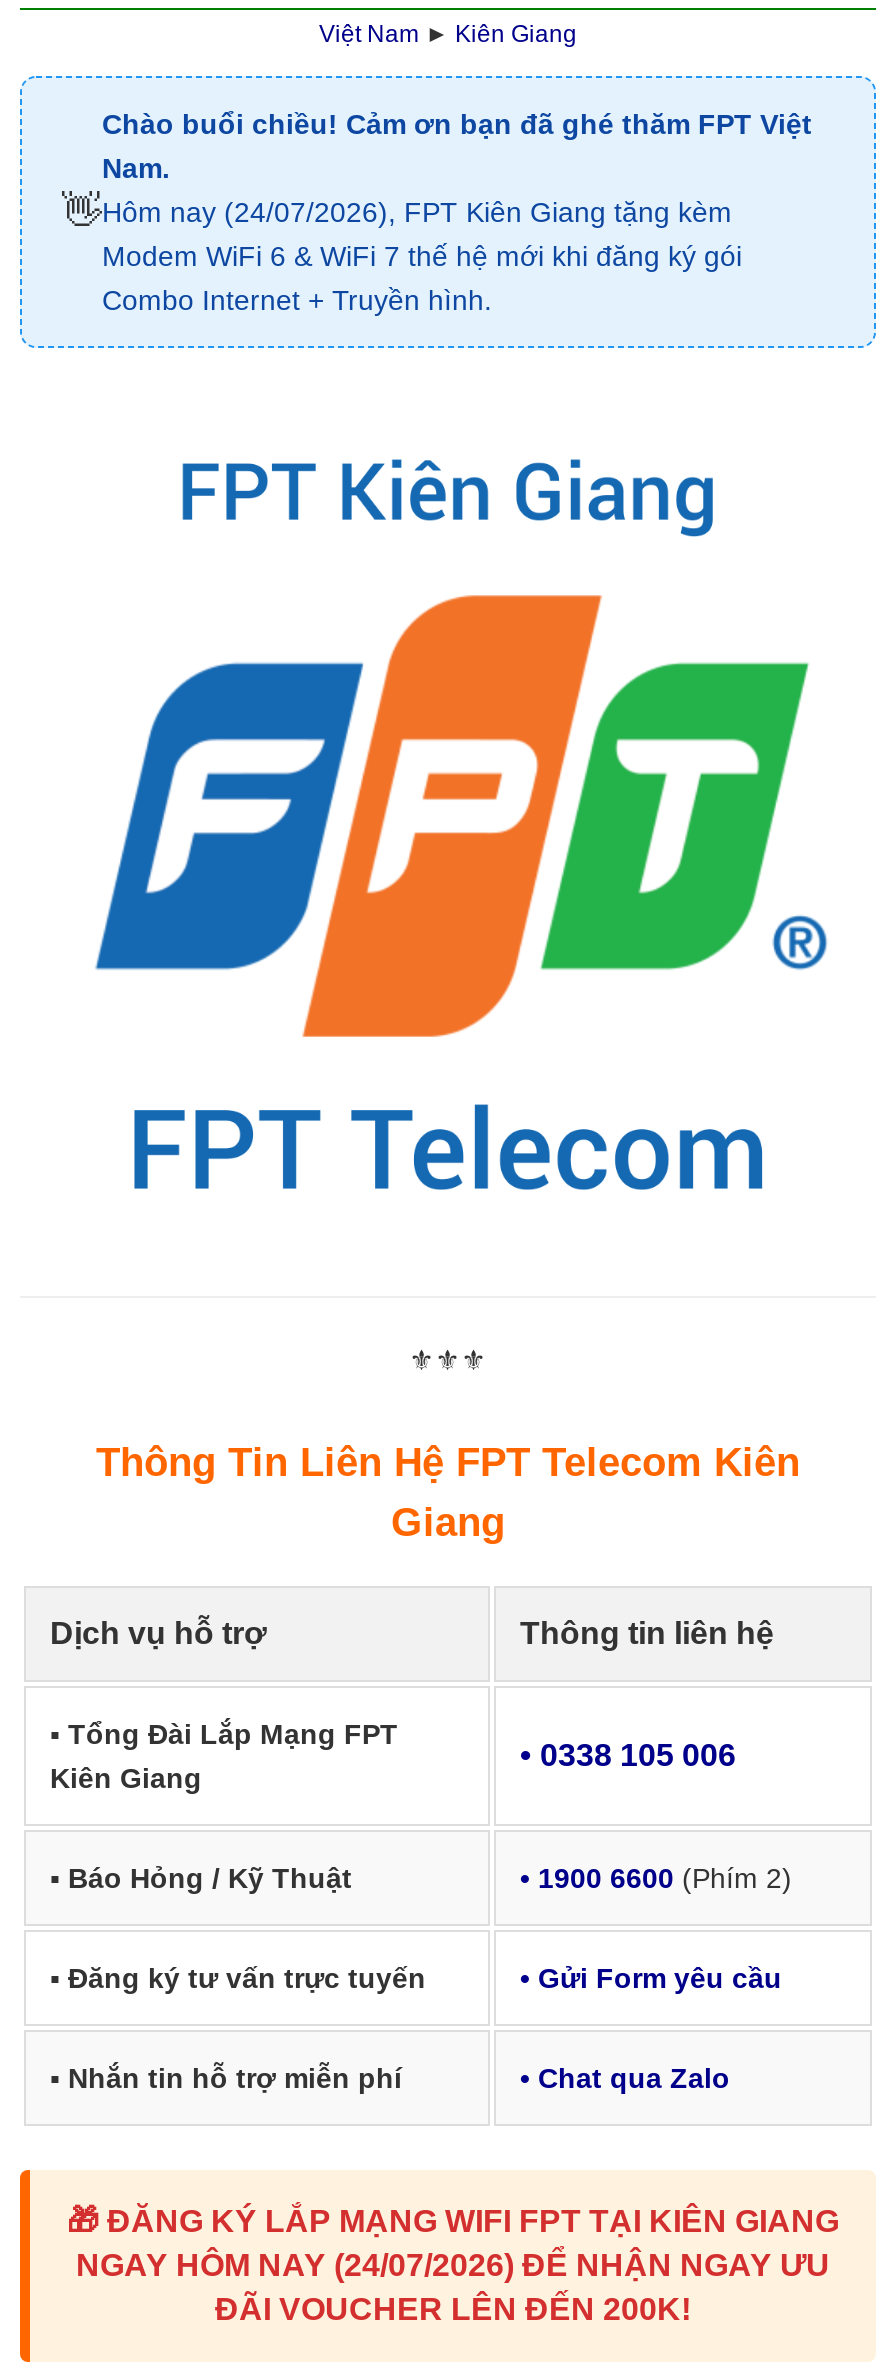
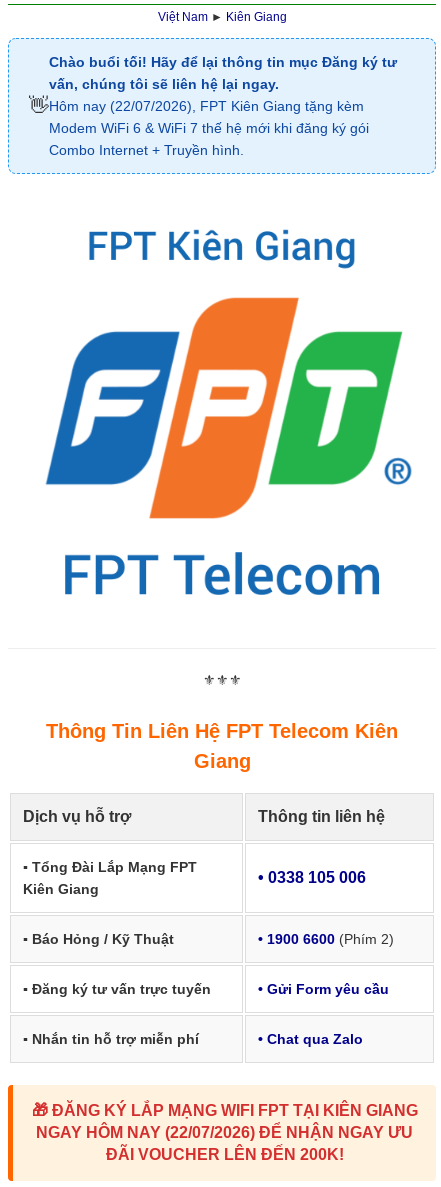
[102,108,812,228] Chào buổi chiều! Cảm ơn bạn đã ghé thăm FPT Việt | Nam. | Hôm nay (24/07/2026), FPT Kiên Giang tặng kèm -> [49,54,397,114] Chào buổi tối! Hãy để lại thông tin mục Đăng ký tư | vấn, chúng tôi sẽ liên hệ lại ngay. | Hôm nay (22/07/2026), FPT Kiên Giang tặng kèm
[76,2248,830,2282] NGAY HÔM NAY (24/07/2026) ĐỂ NHẬN NGAY ƯU -> [36,1124,413,1141] NGAY HÔM NAY (22/07/2026) ĐỂ NHẬN NGAY ƯU

